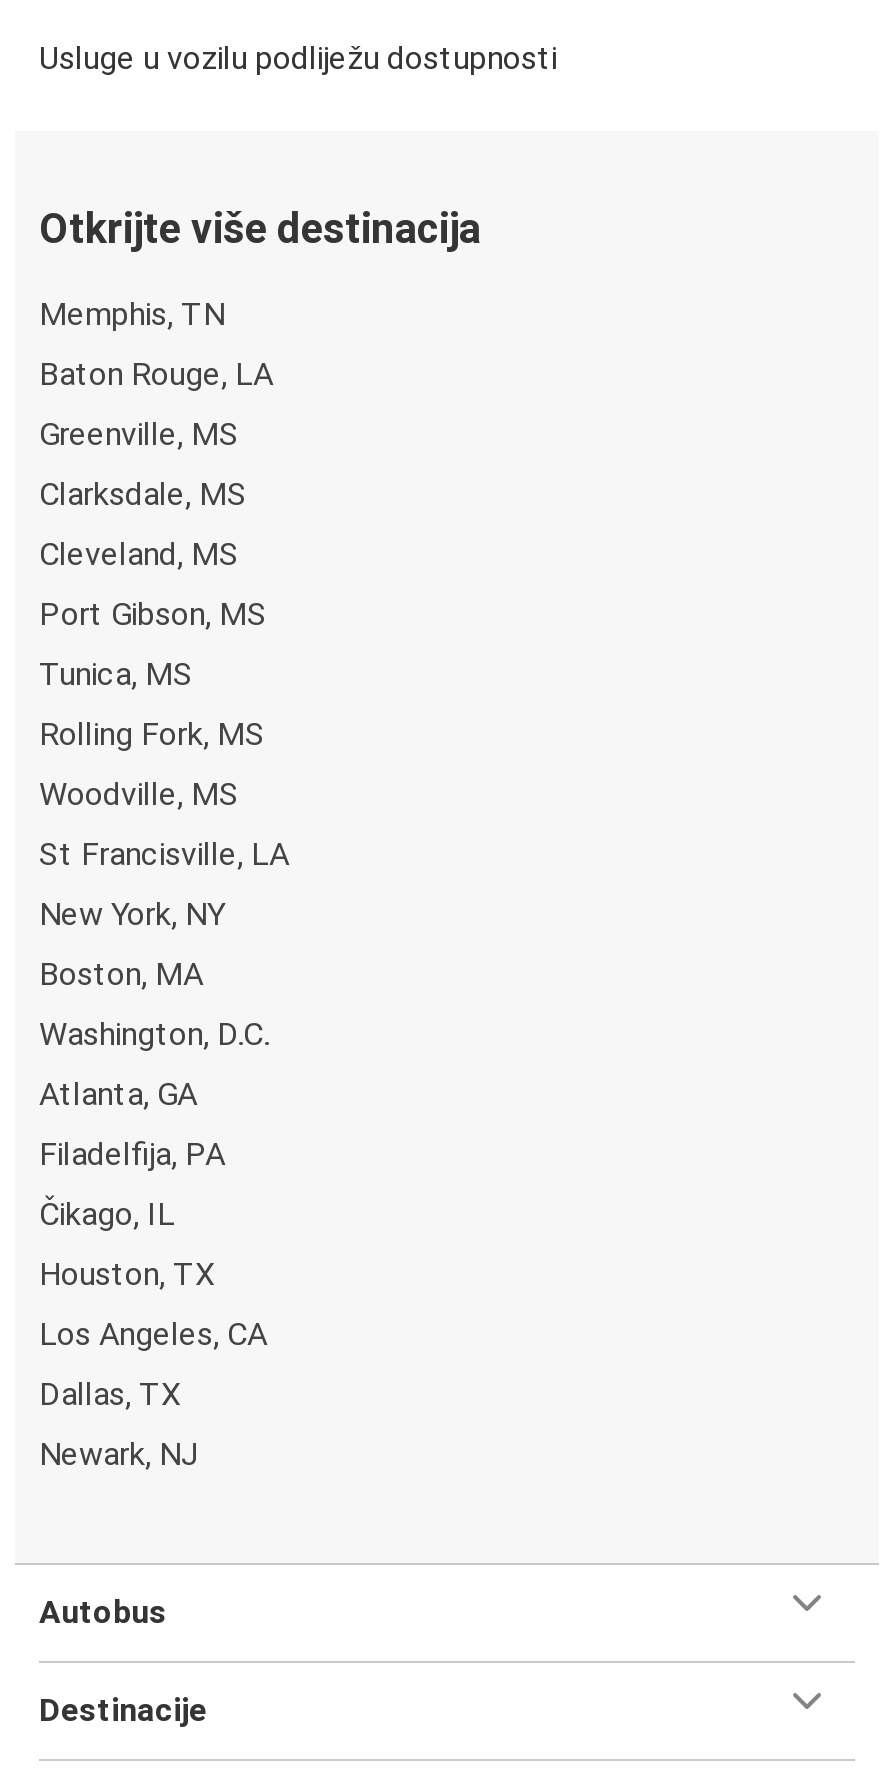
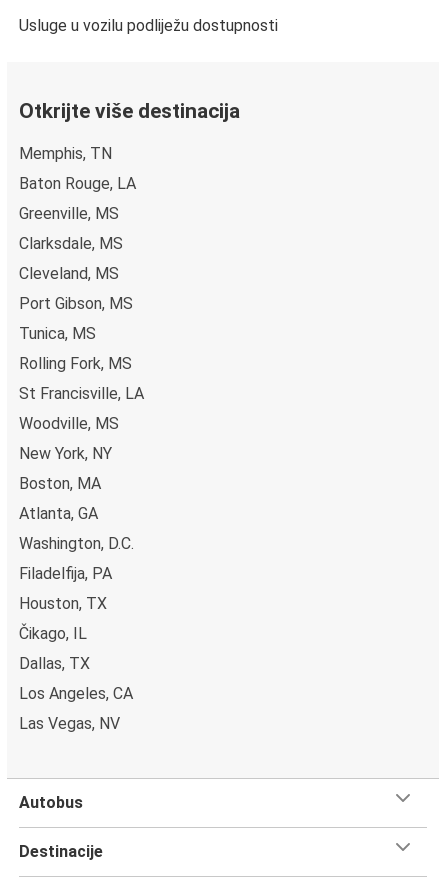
moved [39,775,239,813] -> [19,414,119,433]: Woodville, MS
moved [39,835,289,873] -> [19,384,144,403]: St Francisville, LA
moved [39,1015,269,1053] -> [19,534,134,553]: Washington, D.C.
moved [39,1075,197,1113] -> [19,504,98,523]: Atlanta, GA
moved [39,1195,175,1233] -> [19,624,87,643]: Čikago, IL
moved [39,1255,215,1293] -> [19,594,107,613]: Houston, TX
moved [39,1315,267,1353] -> [19,684,133,703]: Los Angeles, CA
moved [39,1375,181,1413] -> [19,654,90,673]: Dallas, TX
[39,1435,199,1473] Newark, NJ -> [19,714,120,733] Las Vegas, NV

